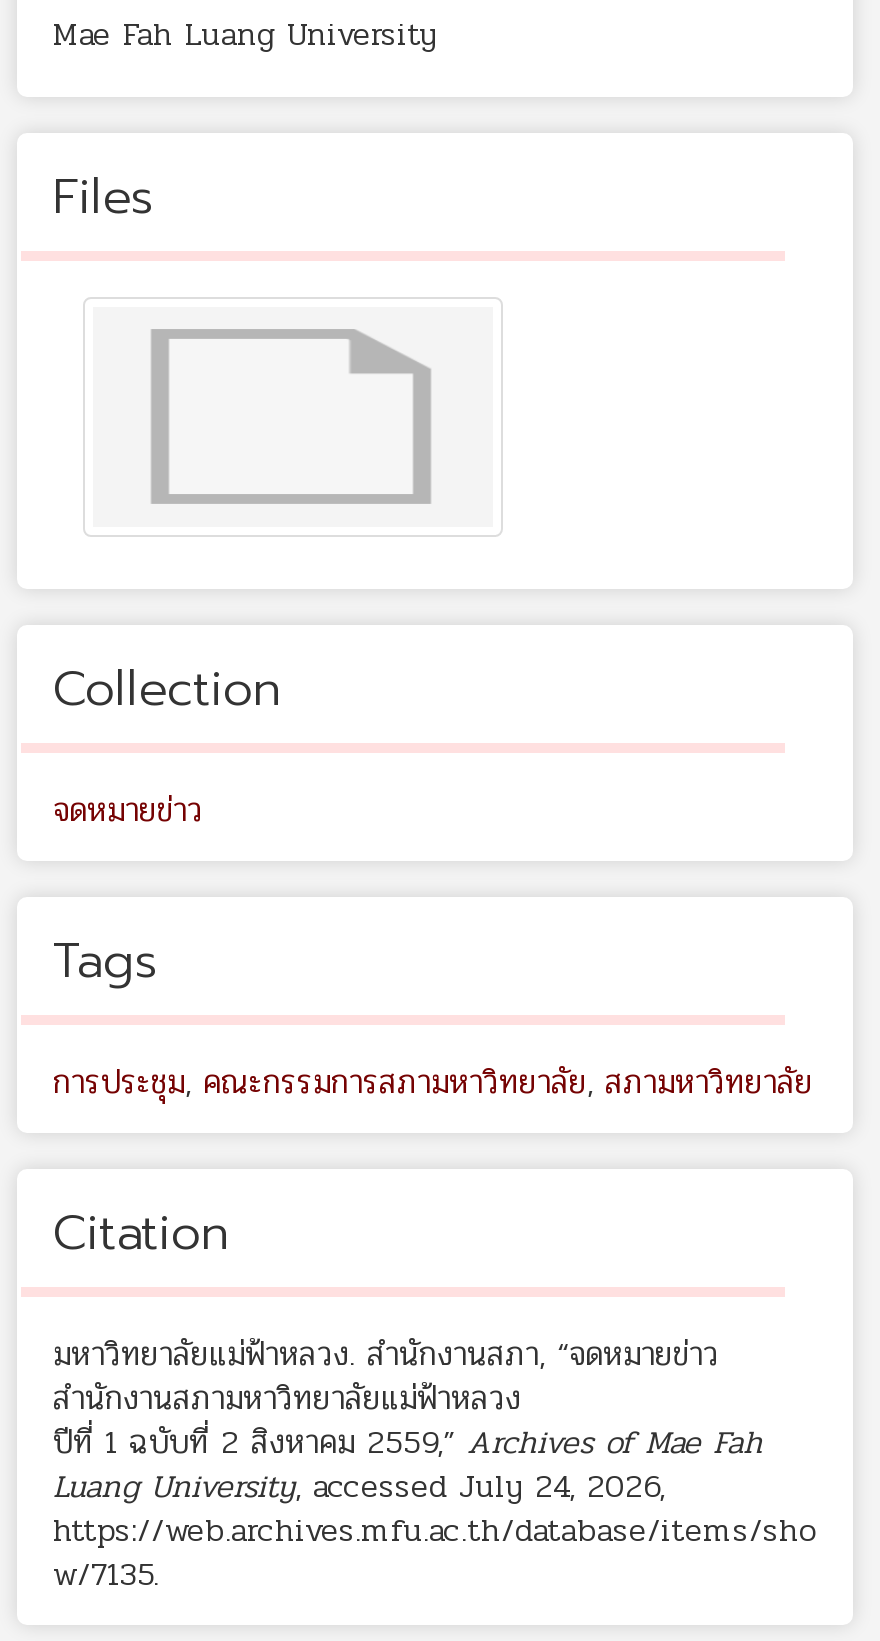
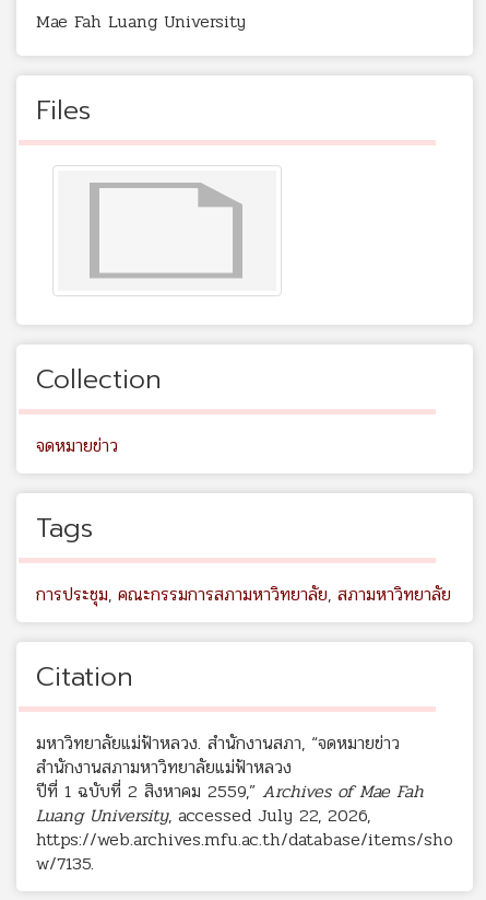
[53,1461,665,1511] Luang University, accessed July 24, 2026, -> [36,802,370,829] Luang University, accessed July 22, 2026,

